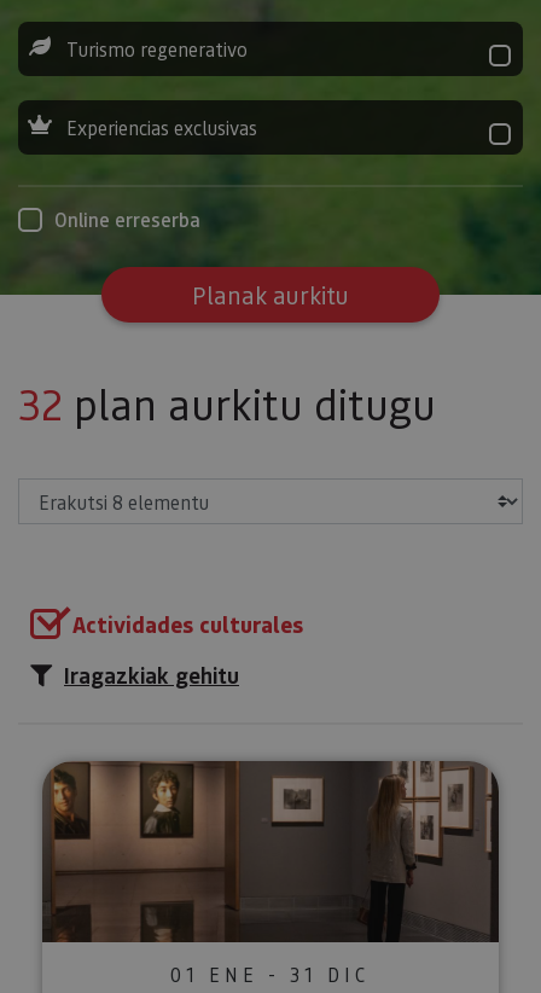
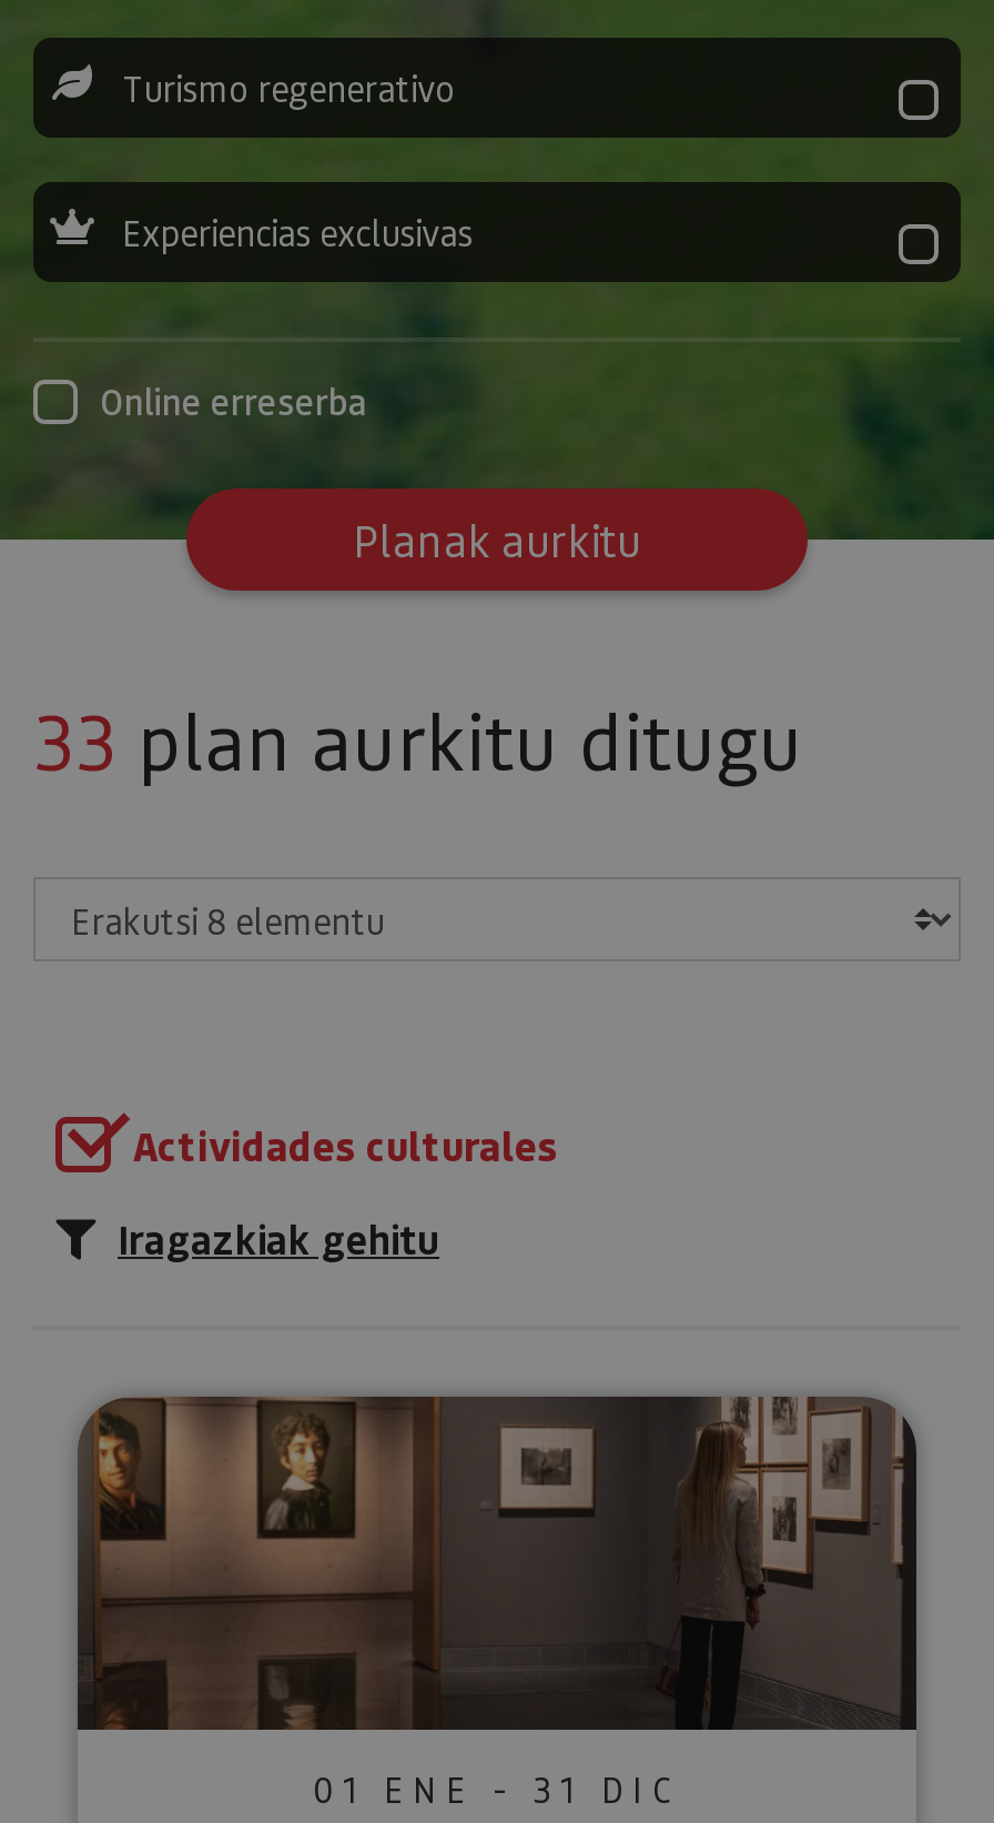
[18,377,436,431] 32 plan aurkitu ditugu -> [33,691,803,790] 33 plan aurkitu ditugu

